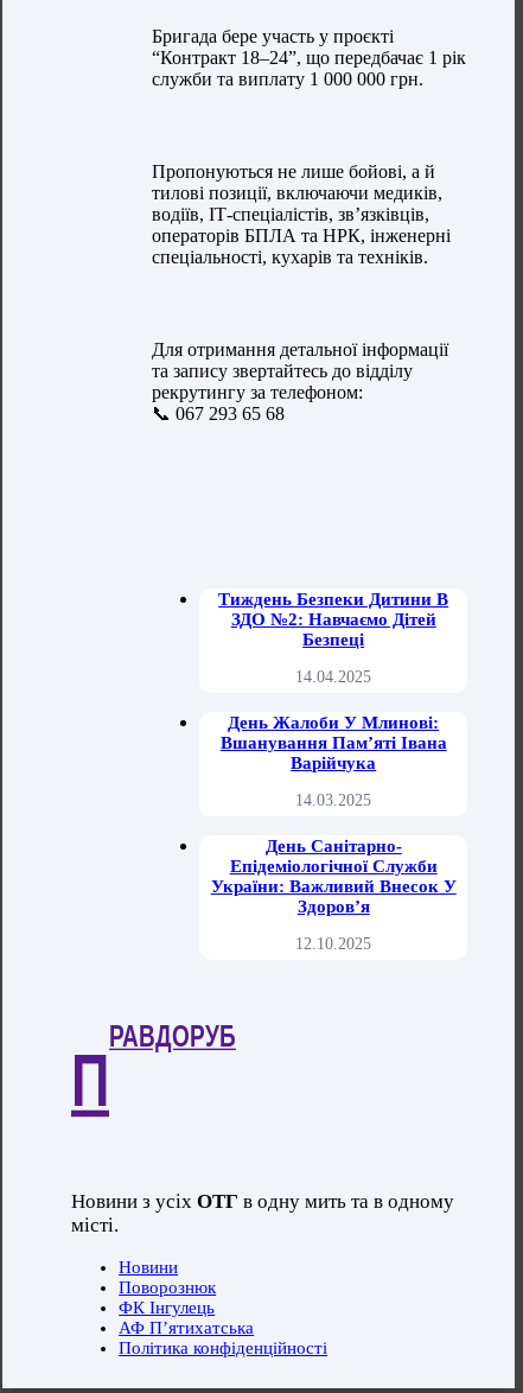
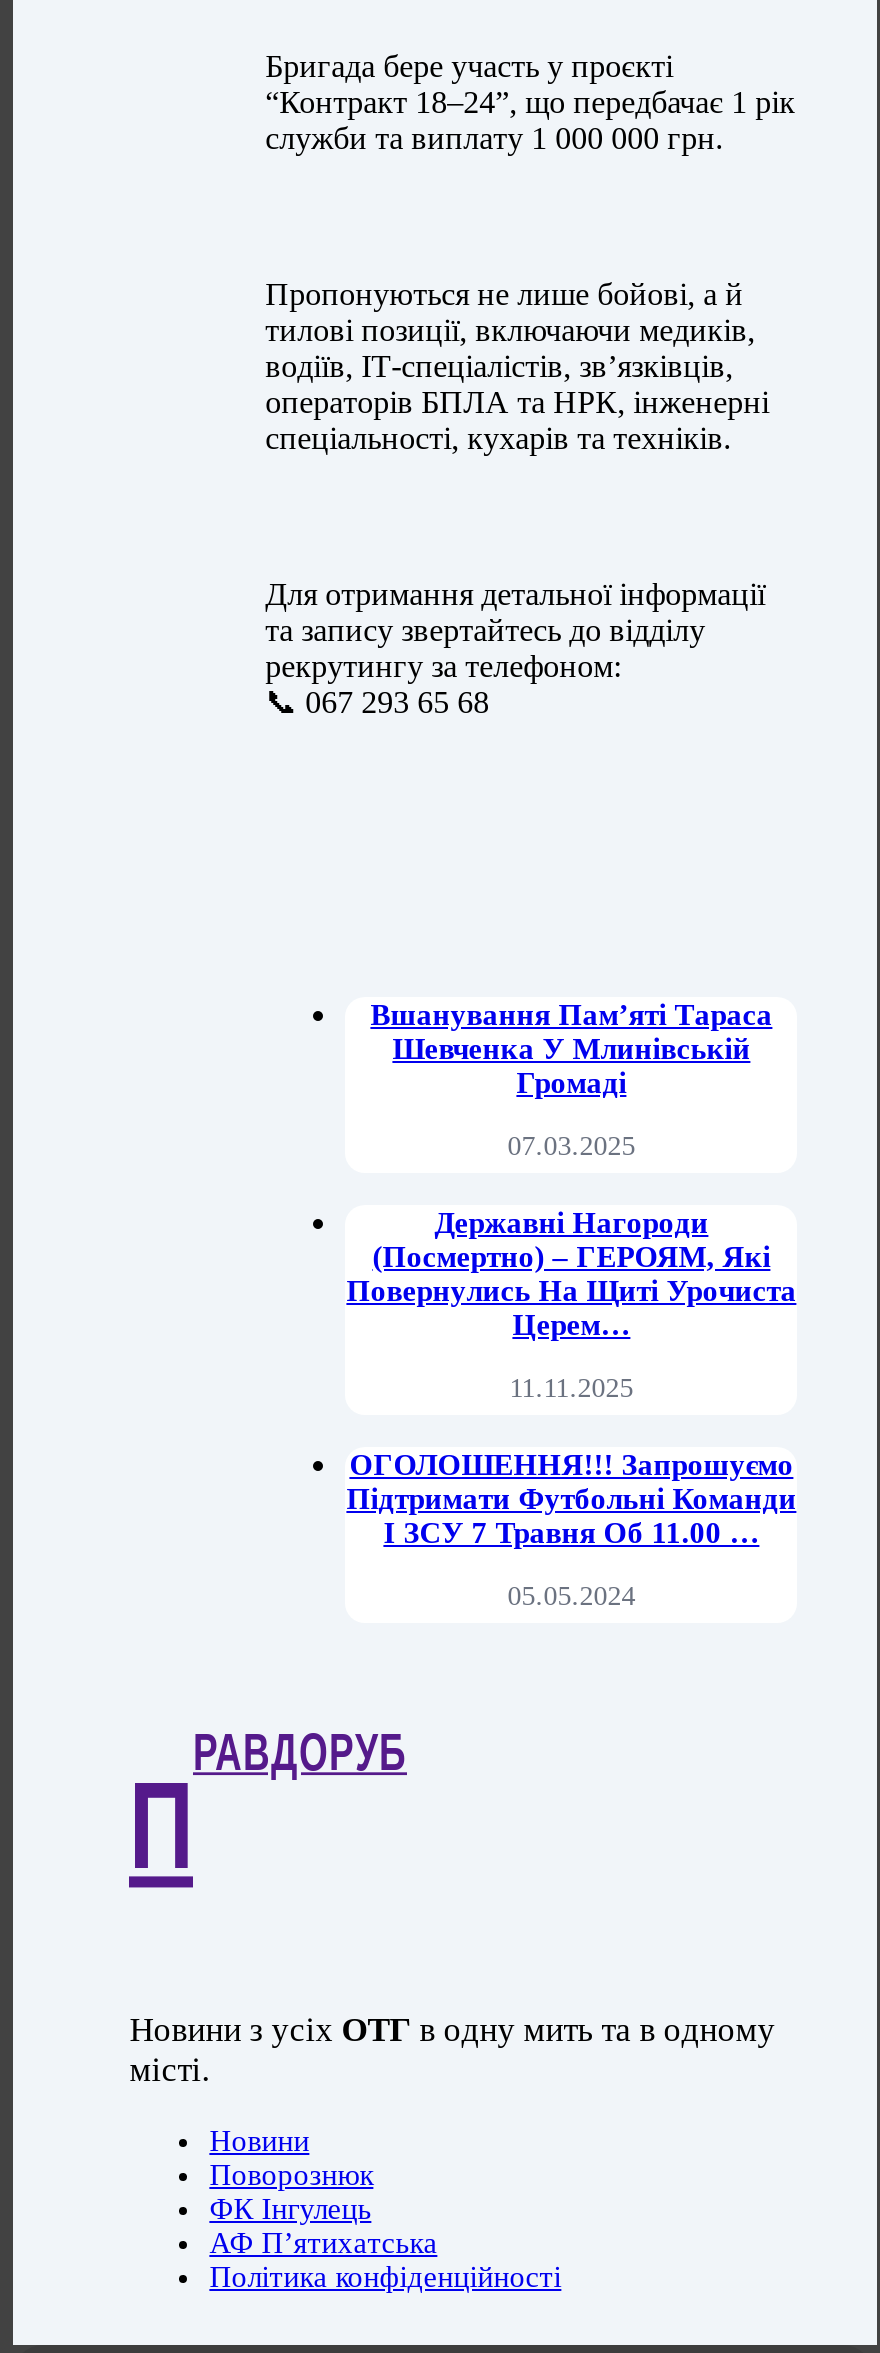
[218,590,449,649] Тиждень Безпеки Дитини В | ЗДО №2: Навчаємо Дітей | Безпеці -> [370,1000,772,1100] Вшанування Пам’яті Тараса | Шевченка У Млинівській | Громаді
[296,668,371,686] 14.04.2025 -> [507,1132,635,1162] 07.03.2025
[220,713,447,773] День Жалоби У Млинові: | Вшанування Пам’яті Івана | Варійчука -> [346,1208,796,1342] Державні Нагороди | (посмертно) – ГЕРОЯМ, Які | Повернулись На Щиті Урочиста | Церем…
[296,792,371,810] 14.03.2025 -> [509,1374,633,1404] 11.11.2025
[211,837,456,916] День Санітарно- | Епідеміологічної Служби | України: Важливий Внесок У | Здоров’я -> [346,1450,796,1550] ОГОЛОШЕННЯ!!! Запрошуємо | Підтримати Футбольні Команди | І ЗСУ 7 Травня Об 11.00 …
[296,935,371,953] 12.10.2025 -> [507,1582,635,1612] 05.05.2024

